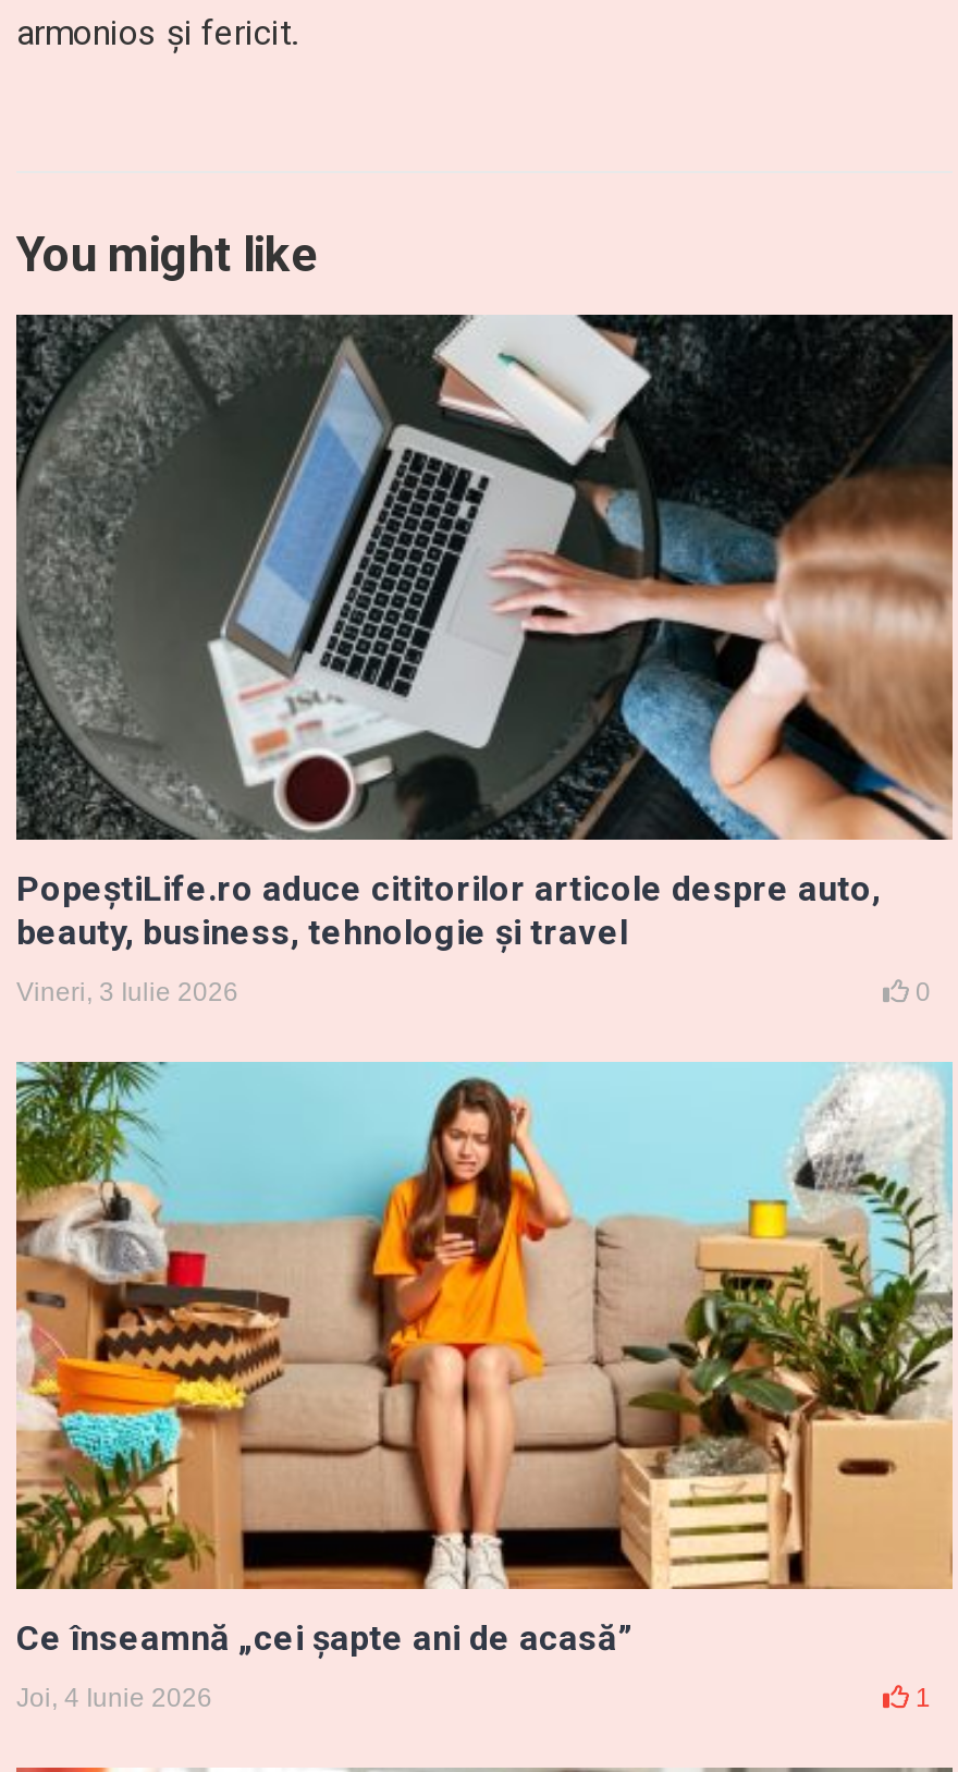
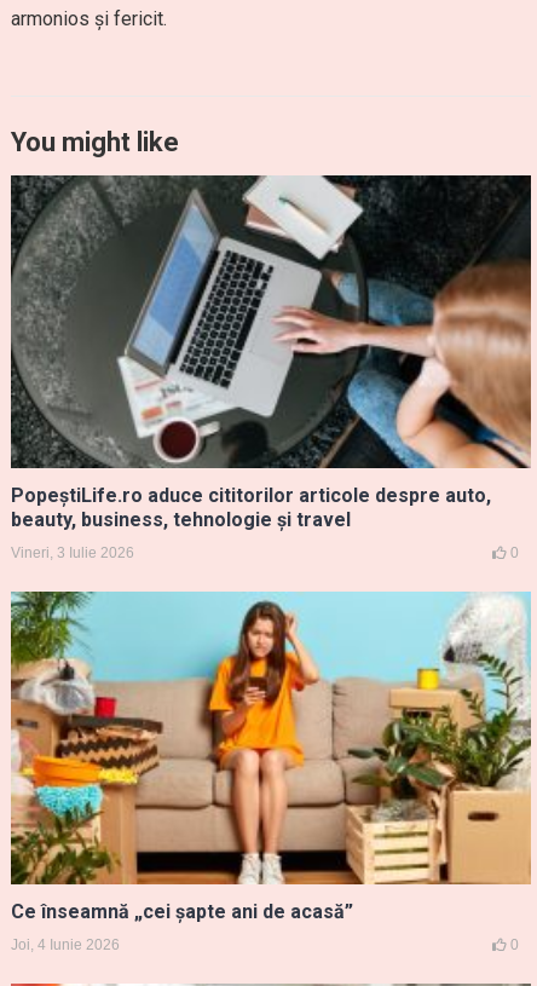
[916,1682,931,1713] 1 -> [510,936,519,953] 0

